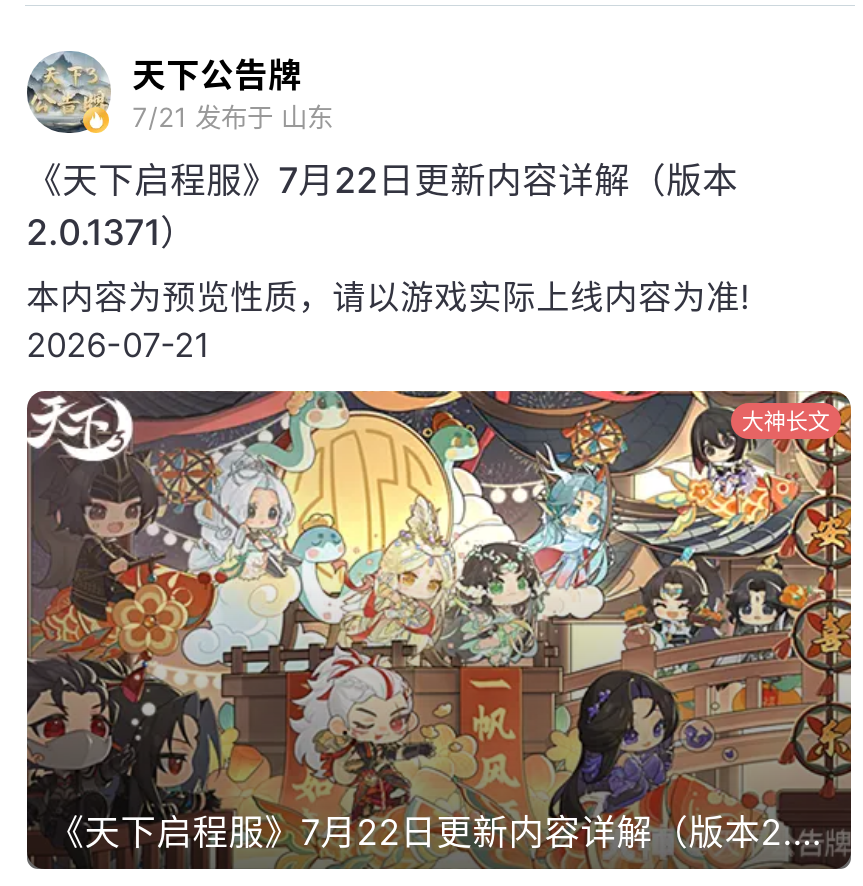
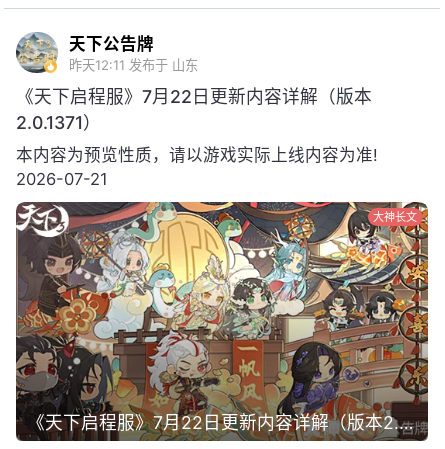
[132,101,333,133] 7/21 发布于 山东 -> [69,57,198,73] 昨天12:11 发布于 山东

